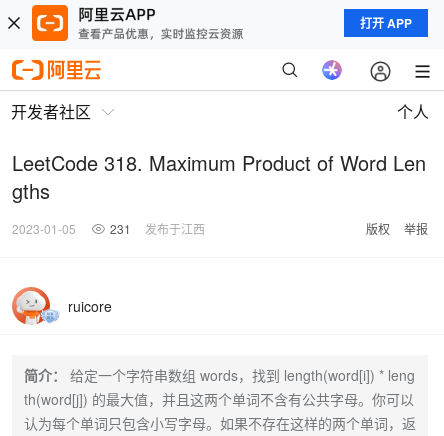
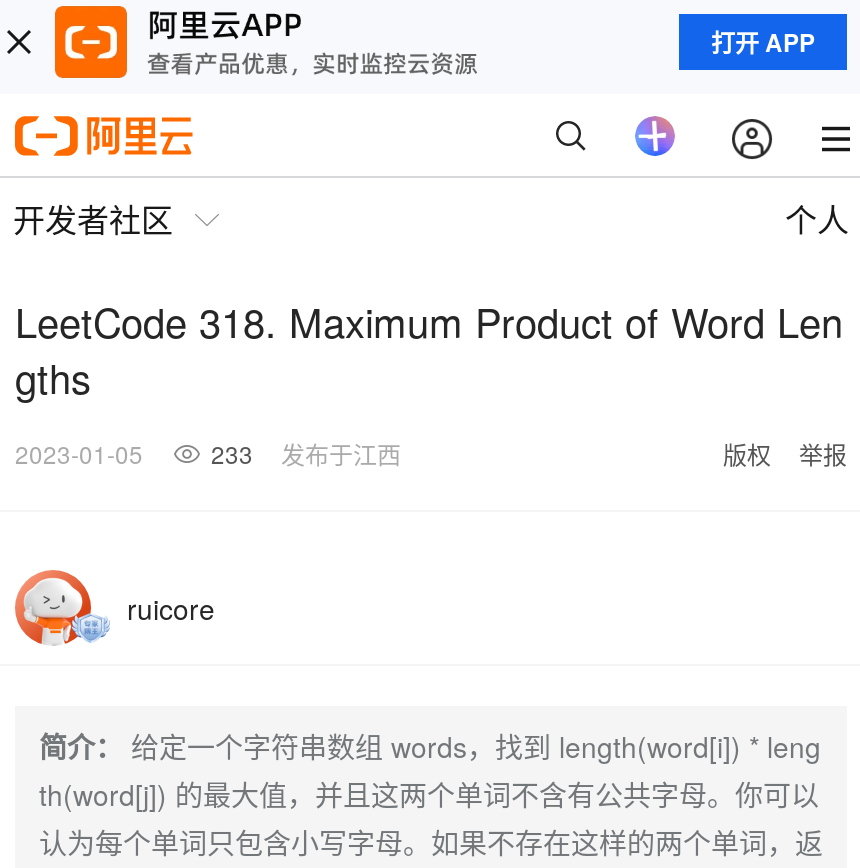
[12,220,205,237] 2023-01-05 231 发布于江西 -> [15,436,401,470] 2023-01-05 233 发布于江西

